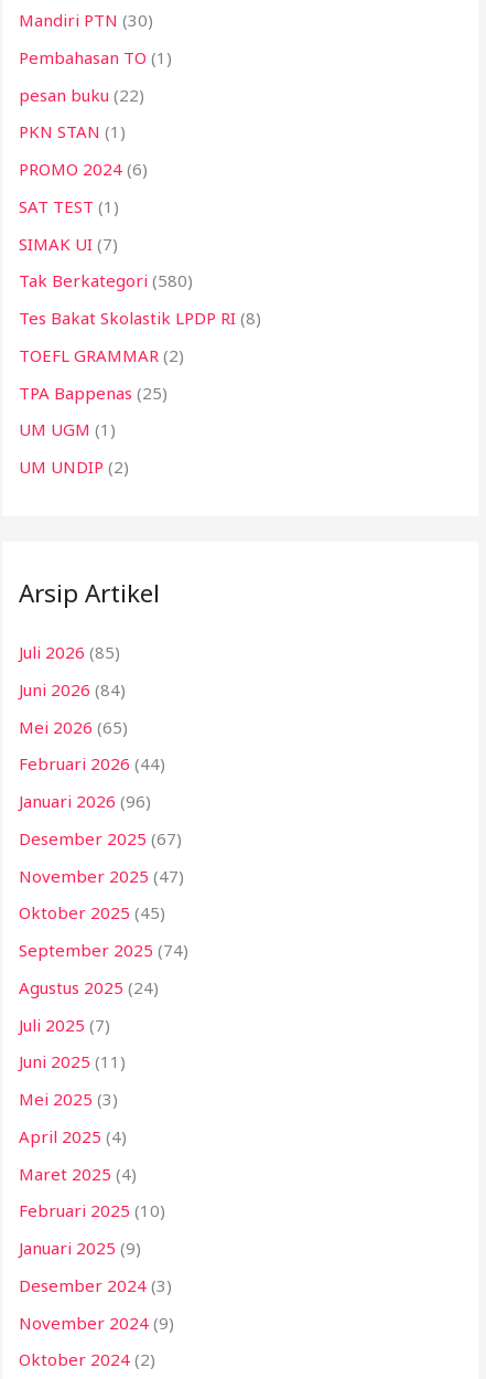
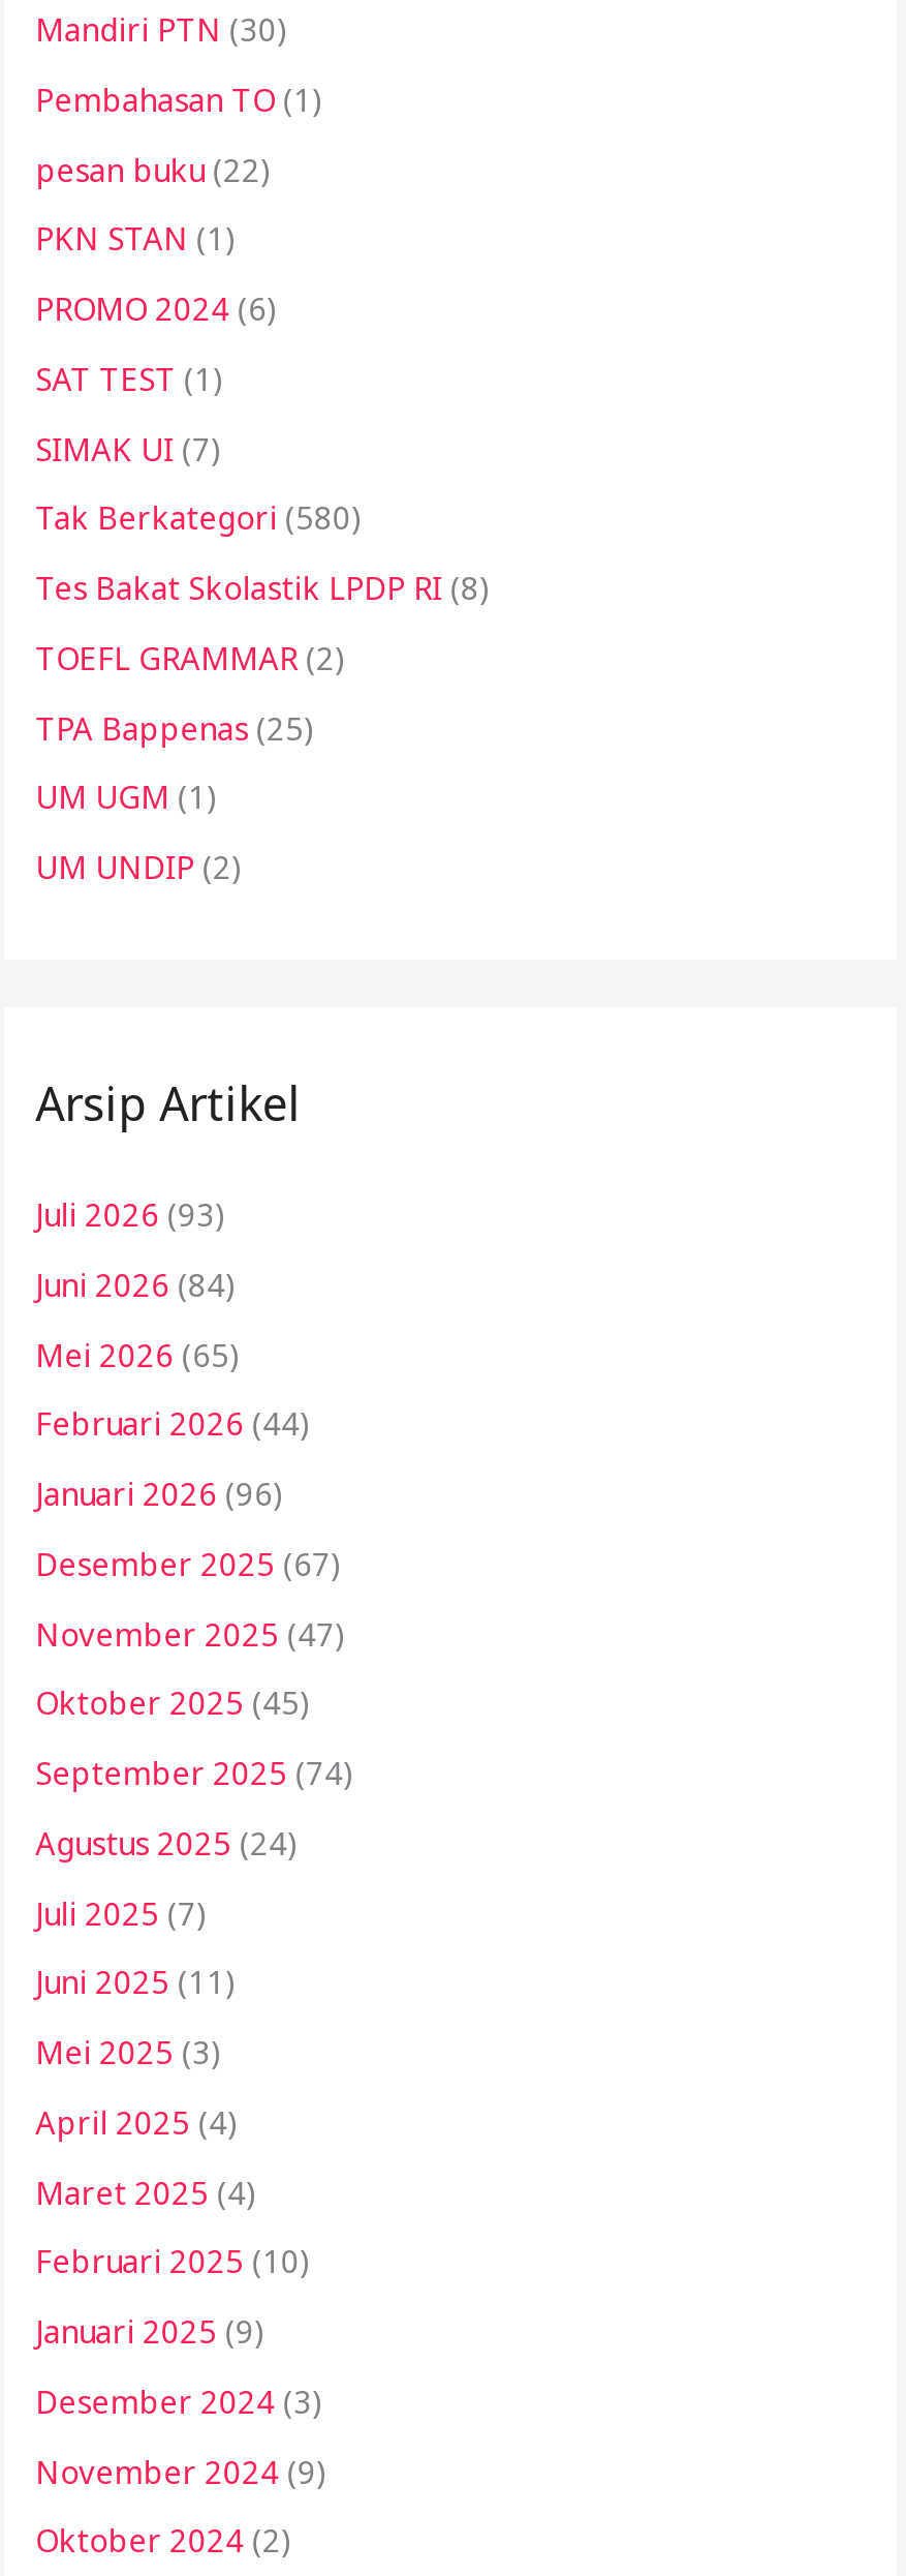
[19,641,120,663] Juli 2026 (85) -> [35,1194,225,1235] Juli 2026 (93)

